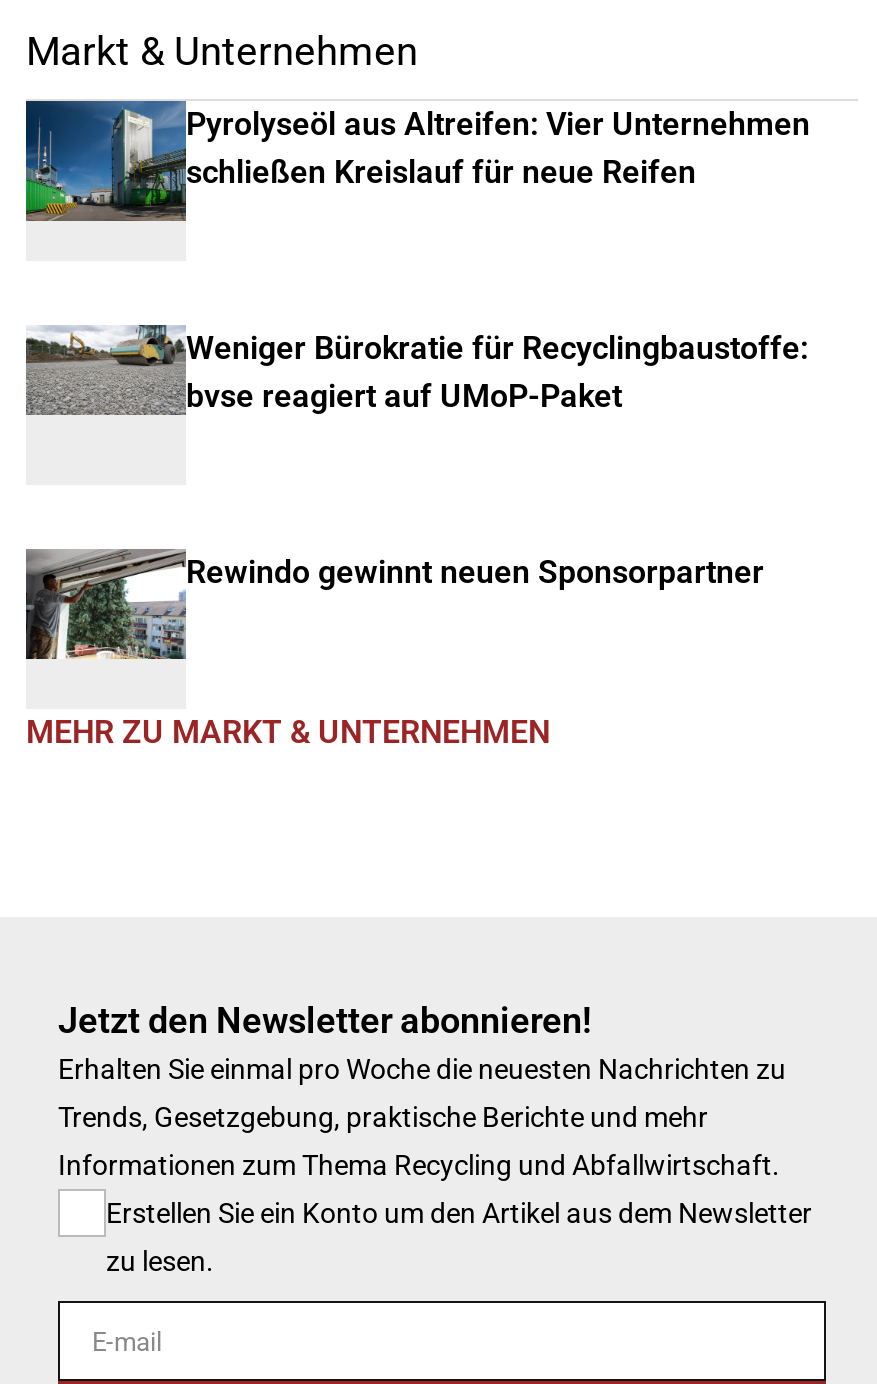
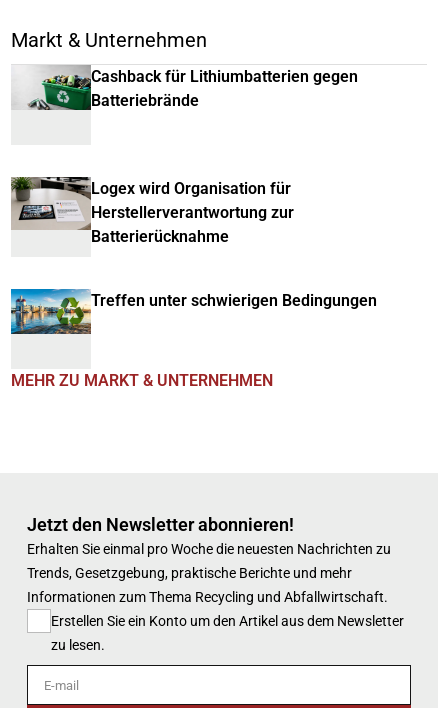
[24,99,810,223] [image] | Pyrolyseöl aus Altreifen: Vier Unternehmen | schließen Kreislauf für neue Reifen -> [11,65,358,125] [image] | Cashback für Lithiumbatterien gegen | Batteriebrände
[26,325,808,429] [image] | Weniger Bürokratie für Recyclingbaustoffe: | bvse reagiert auf UMoP-Paket -> [11,176,294,246] [image] | Logex wird Organisation für | Herstellerverantwortung zur | Batterierücknahme
[24,547,764,661] [image] | Rewindo gewinnt neuen Sponsorpartner -> [10,288,377,344] [image] | Treffen unter schwierigen Bedingungen

